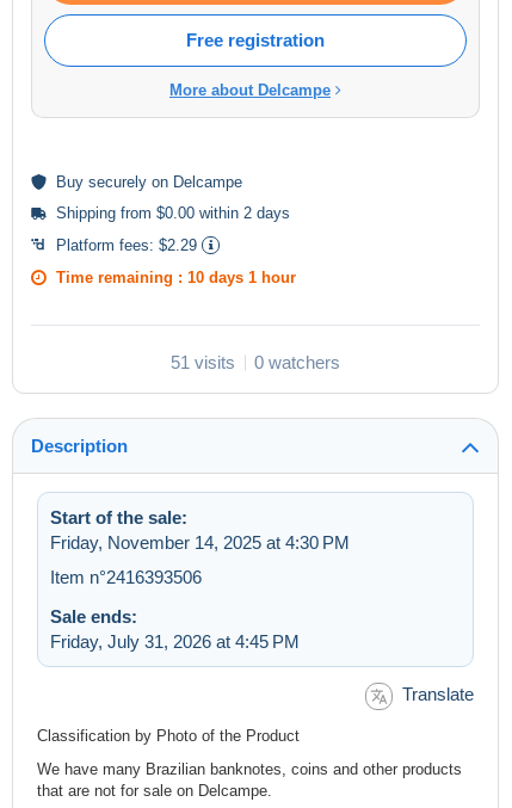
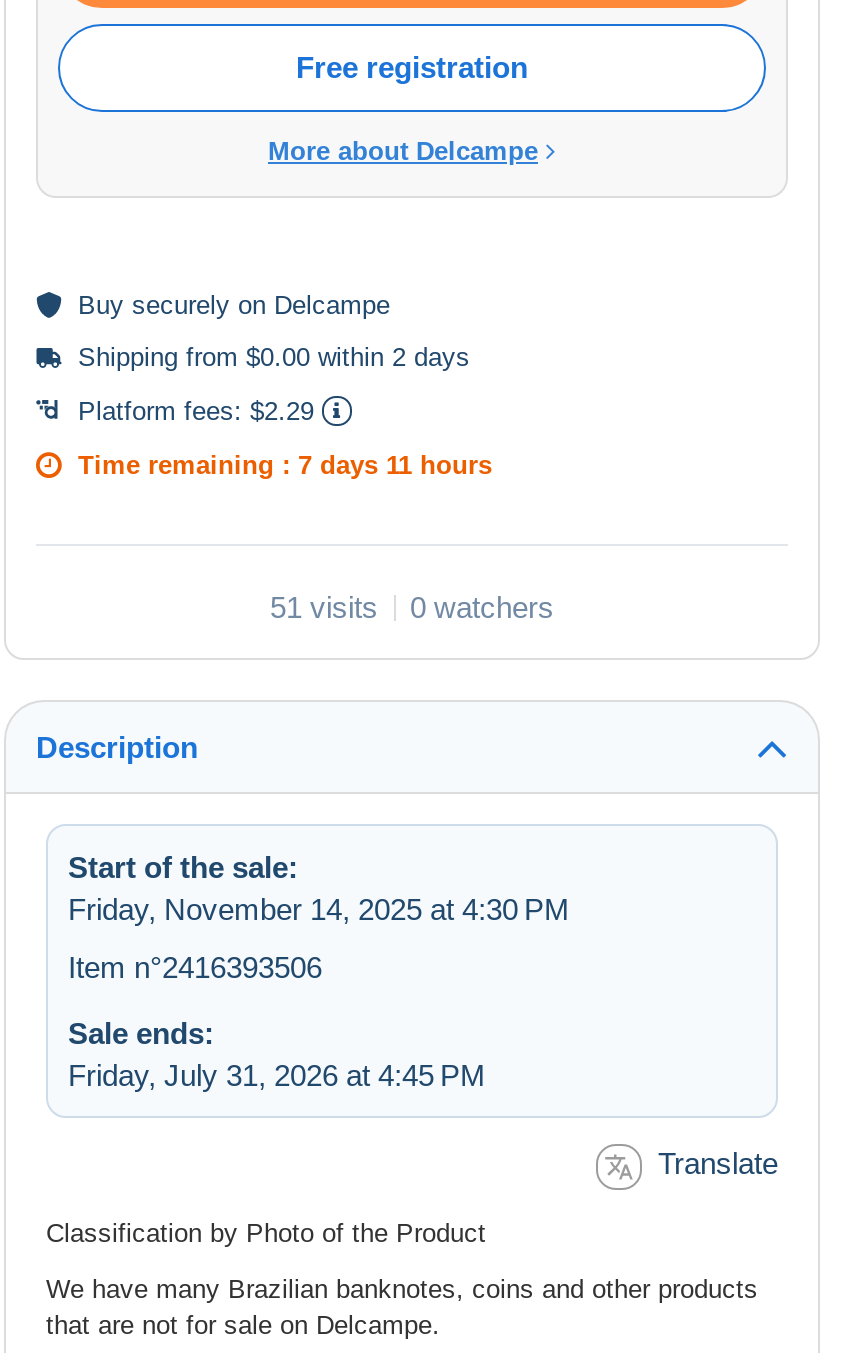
[56,269,296,287] Time remaining : 10 days 1 hour -> [78,450,492,480] Time remaining : 7 days 11 hours

